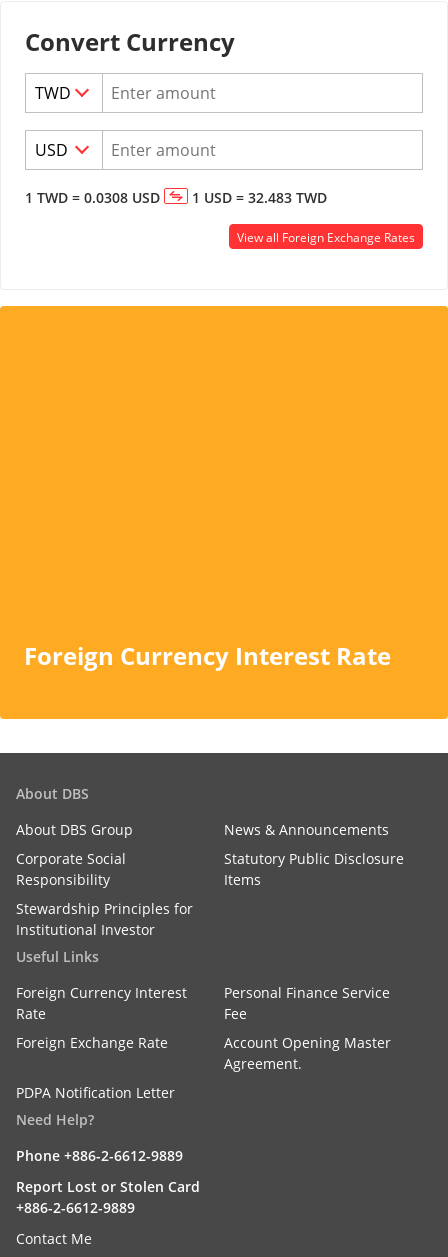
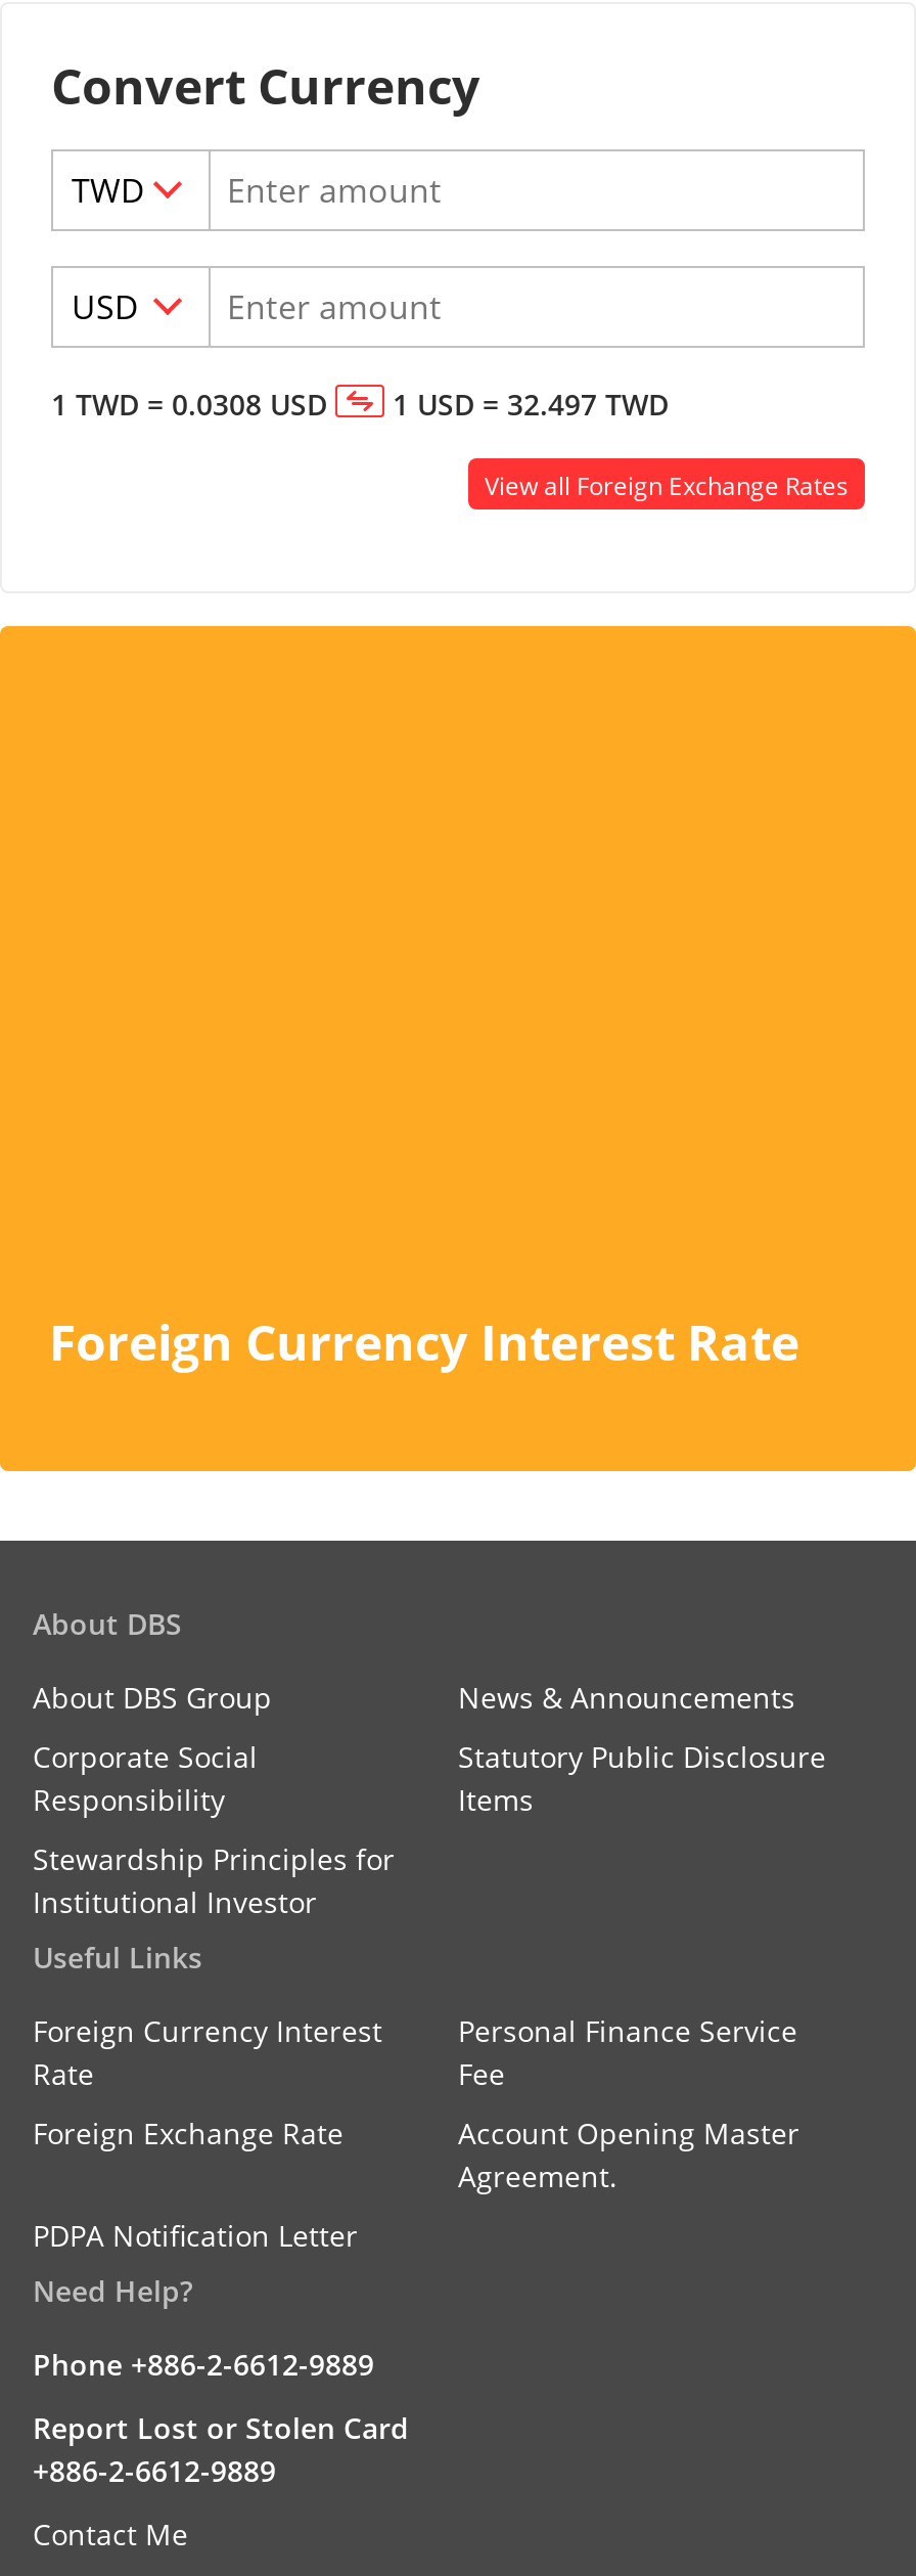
[25,188,327,207] 1 TWD = 0.0308 USD 1 USD = 32.483 TWD -> [51,384,669,423] 1 TWD = 0.0308 USD 1 USD = 32.497 TWD

